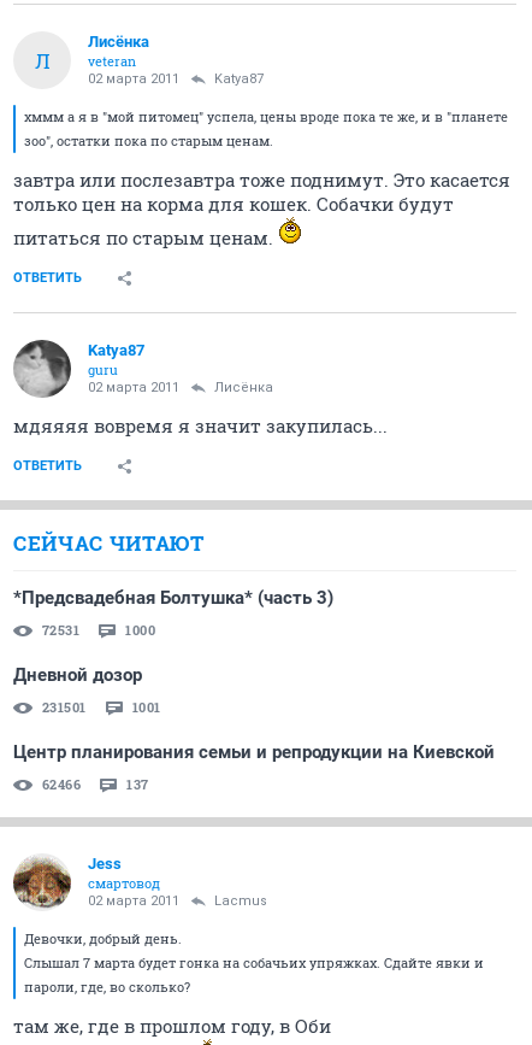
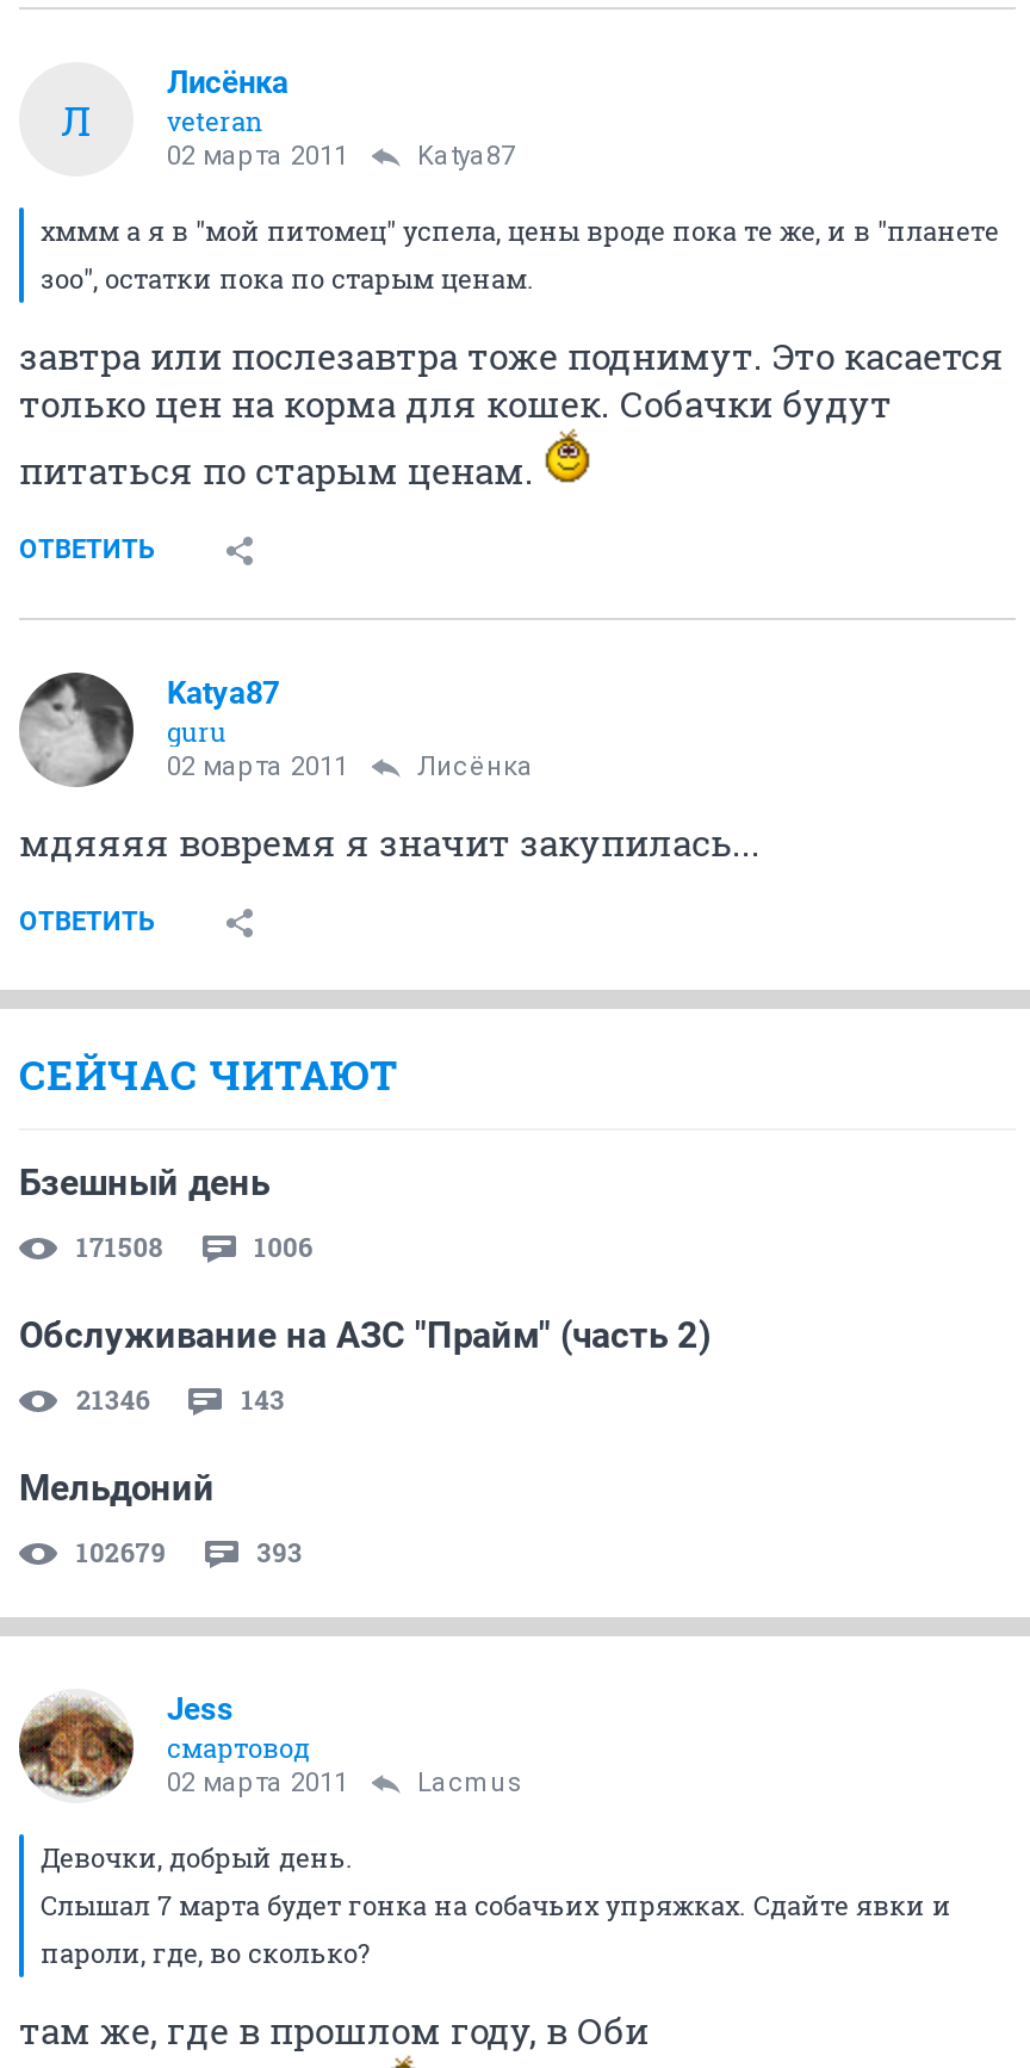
[13,587,333,609] *Предсвадебная Болтушка* (часть 3) -> [19,1162,269,1205] Бзешный день
[42,621,155,639] 72531 | 1000 -> [76,1228,313,1264] 171508 | 1006
[13,664,142,686] Дневной дозор -> [19,1314,711,1357] Обслуживание на АЗС "Прайм" (часть 2)
[42,698,161,716] 231501 | 1001 -> [76,1381,285,1417] 21346 | 143
[13,741,495,763] Центр планирования семьи и репродукции на Киевской -> [19,1467,215,1510] Мельдоний
[42,775,149,793] 62466 | 137 -> [76,1534,303,1569] 102679 | 393

